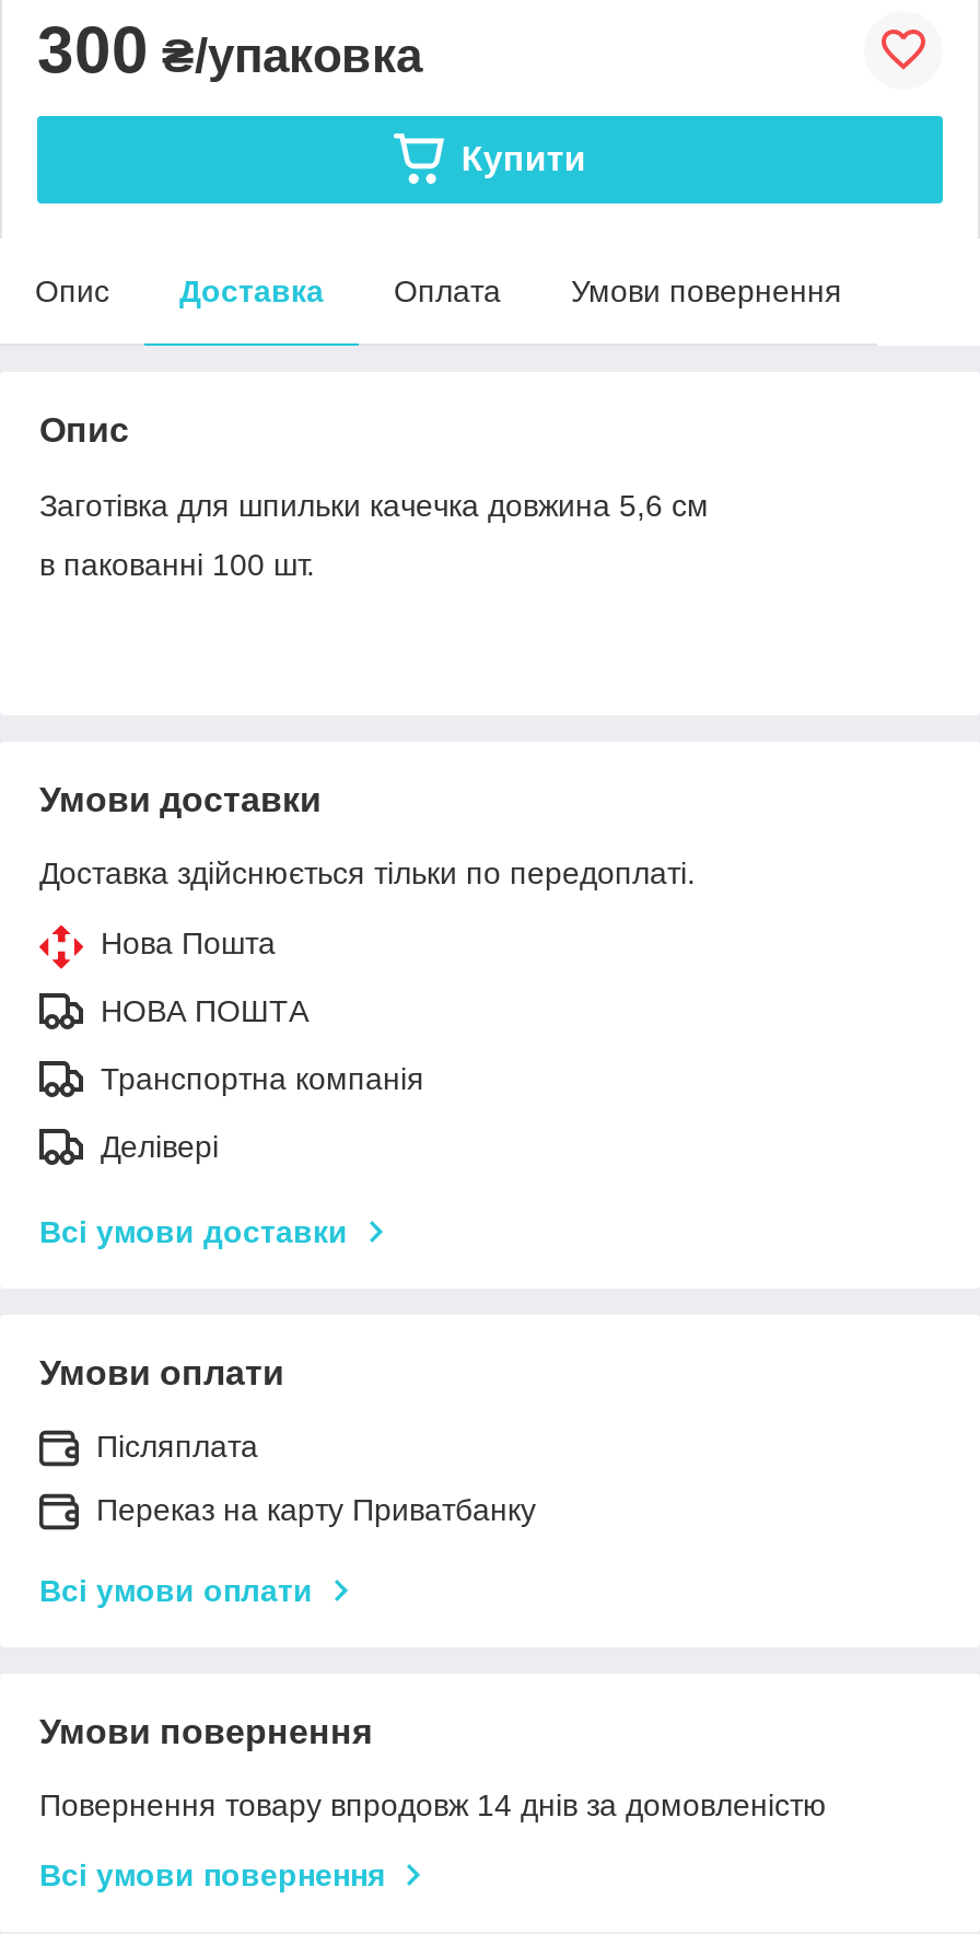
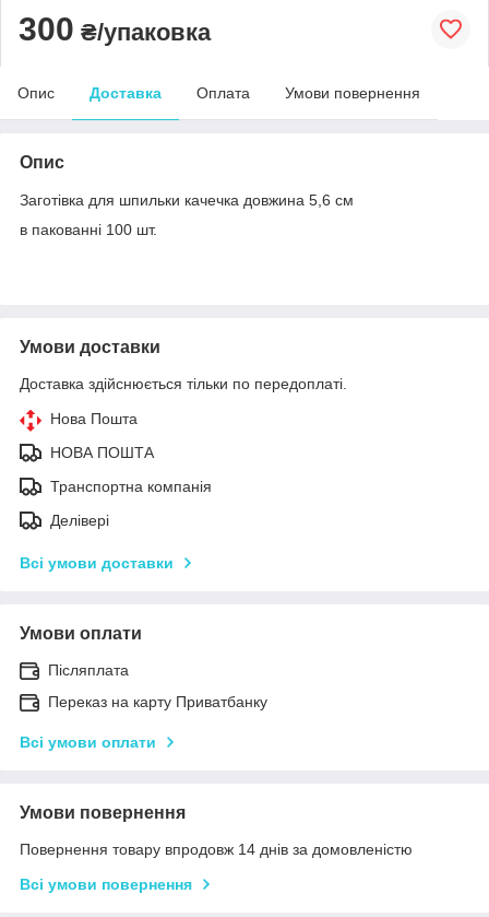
[461,140,586,177] Купити -> none

